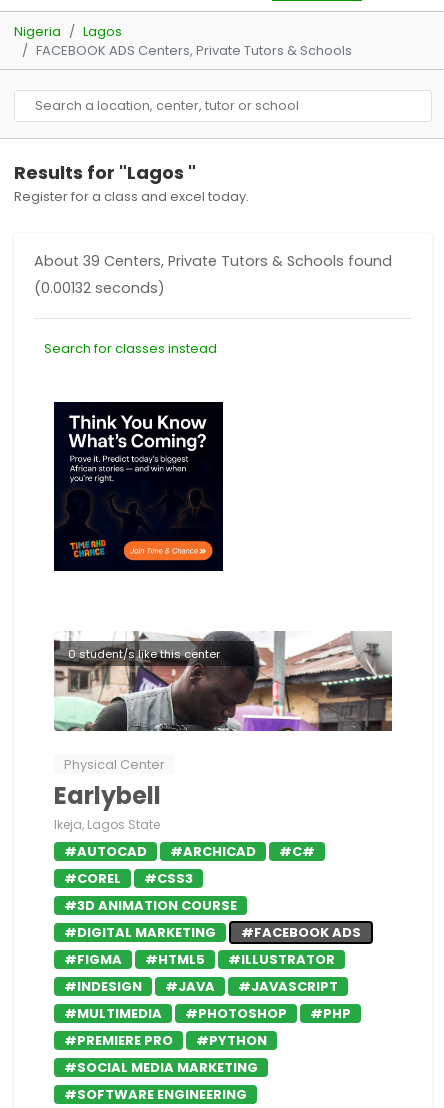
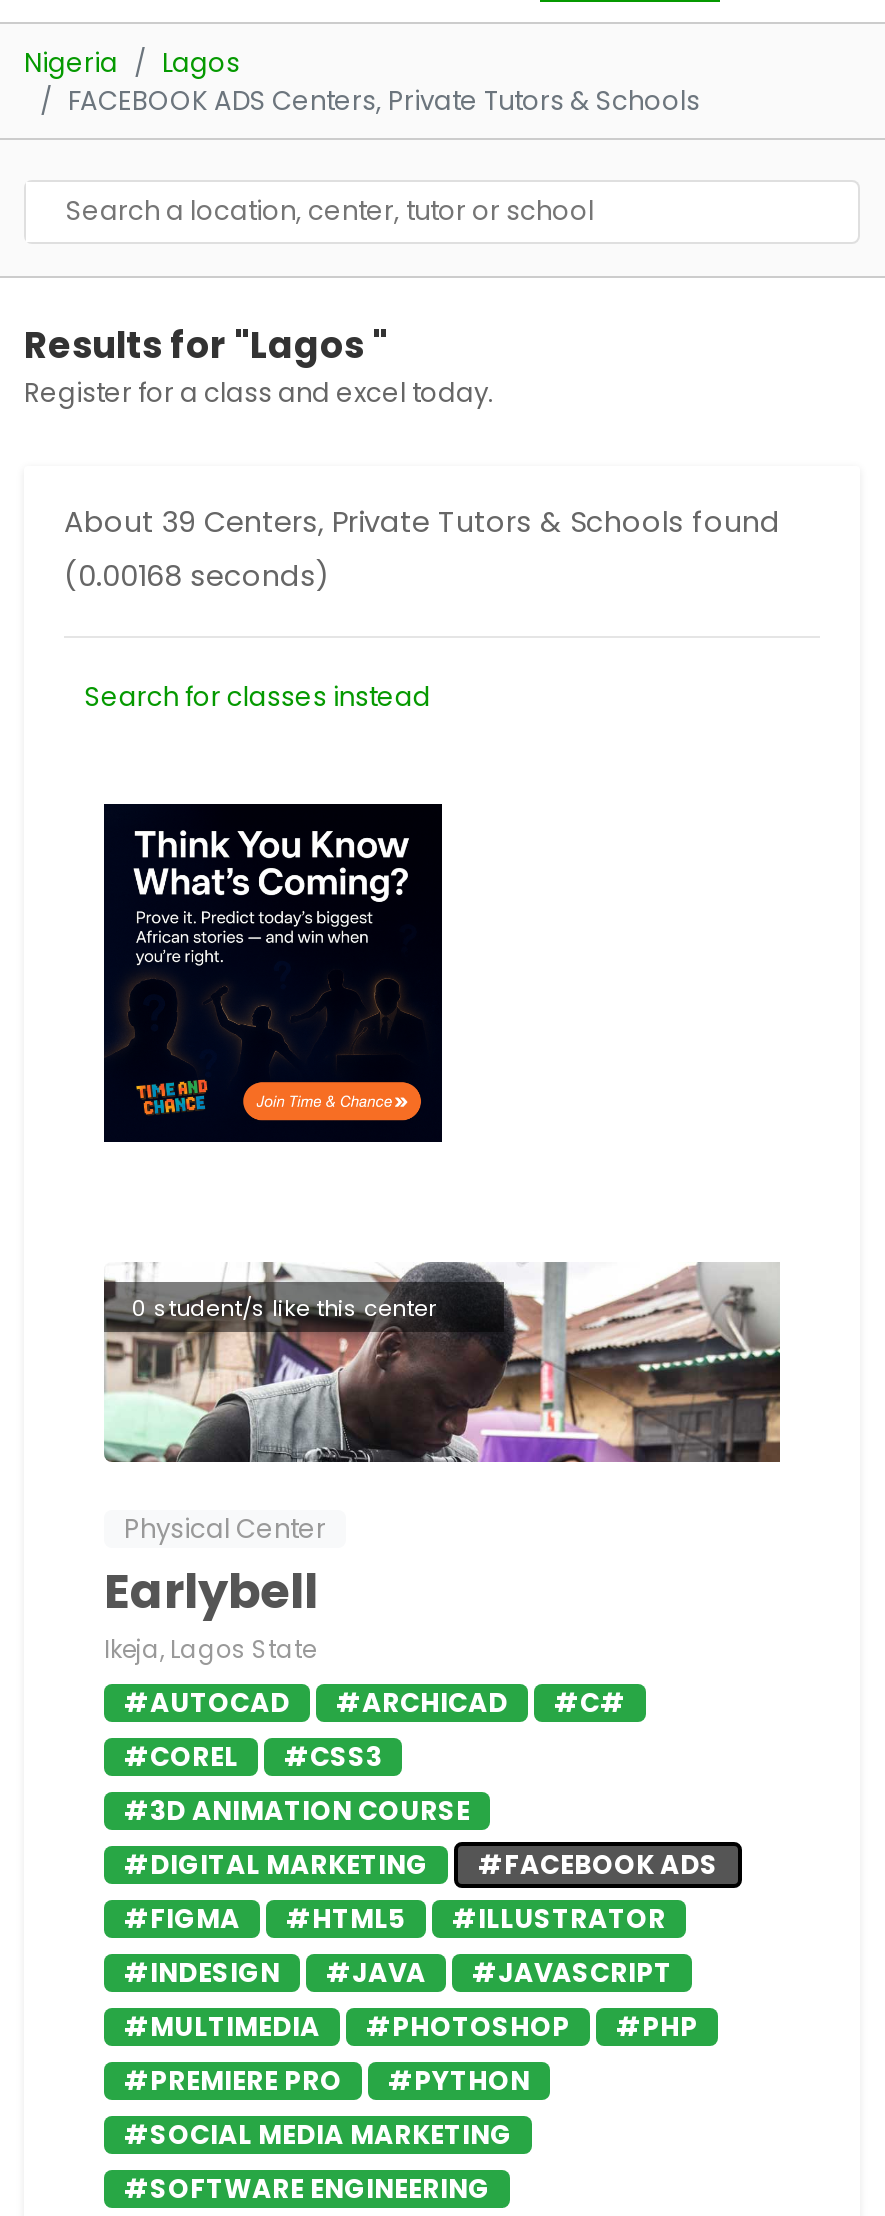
[34,278,165,298] (0.00132 seconds) -> [64,556,330,596] (0.00168 seconds)

